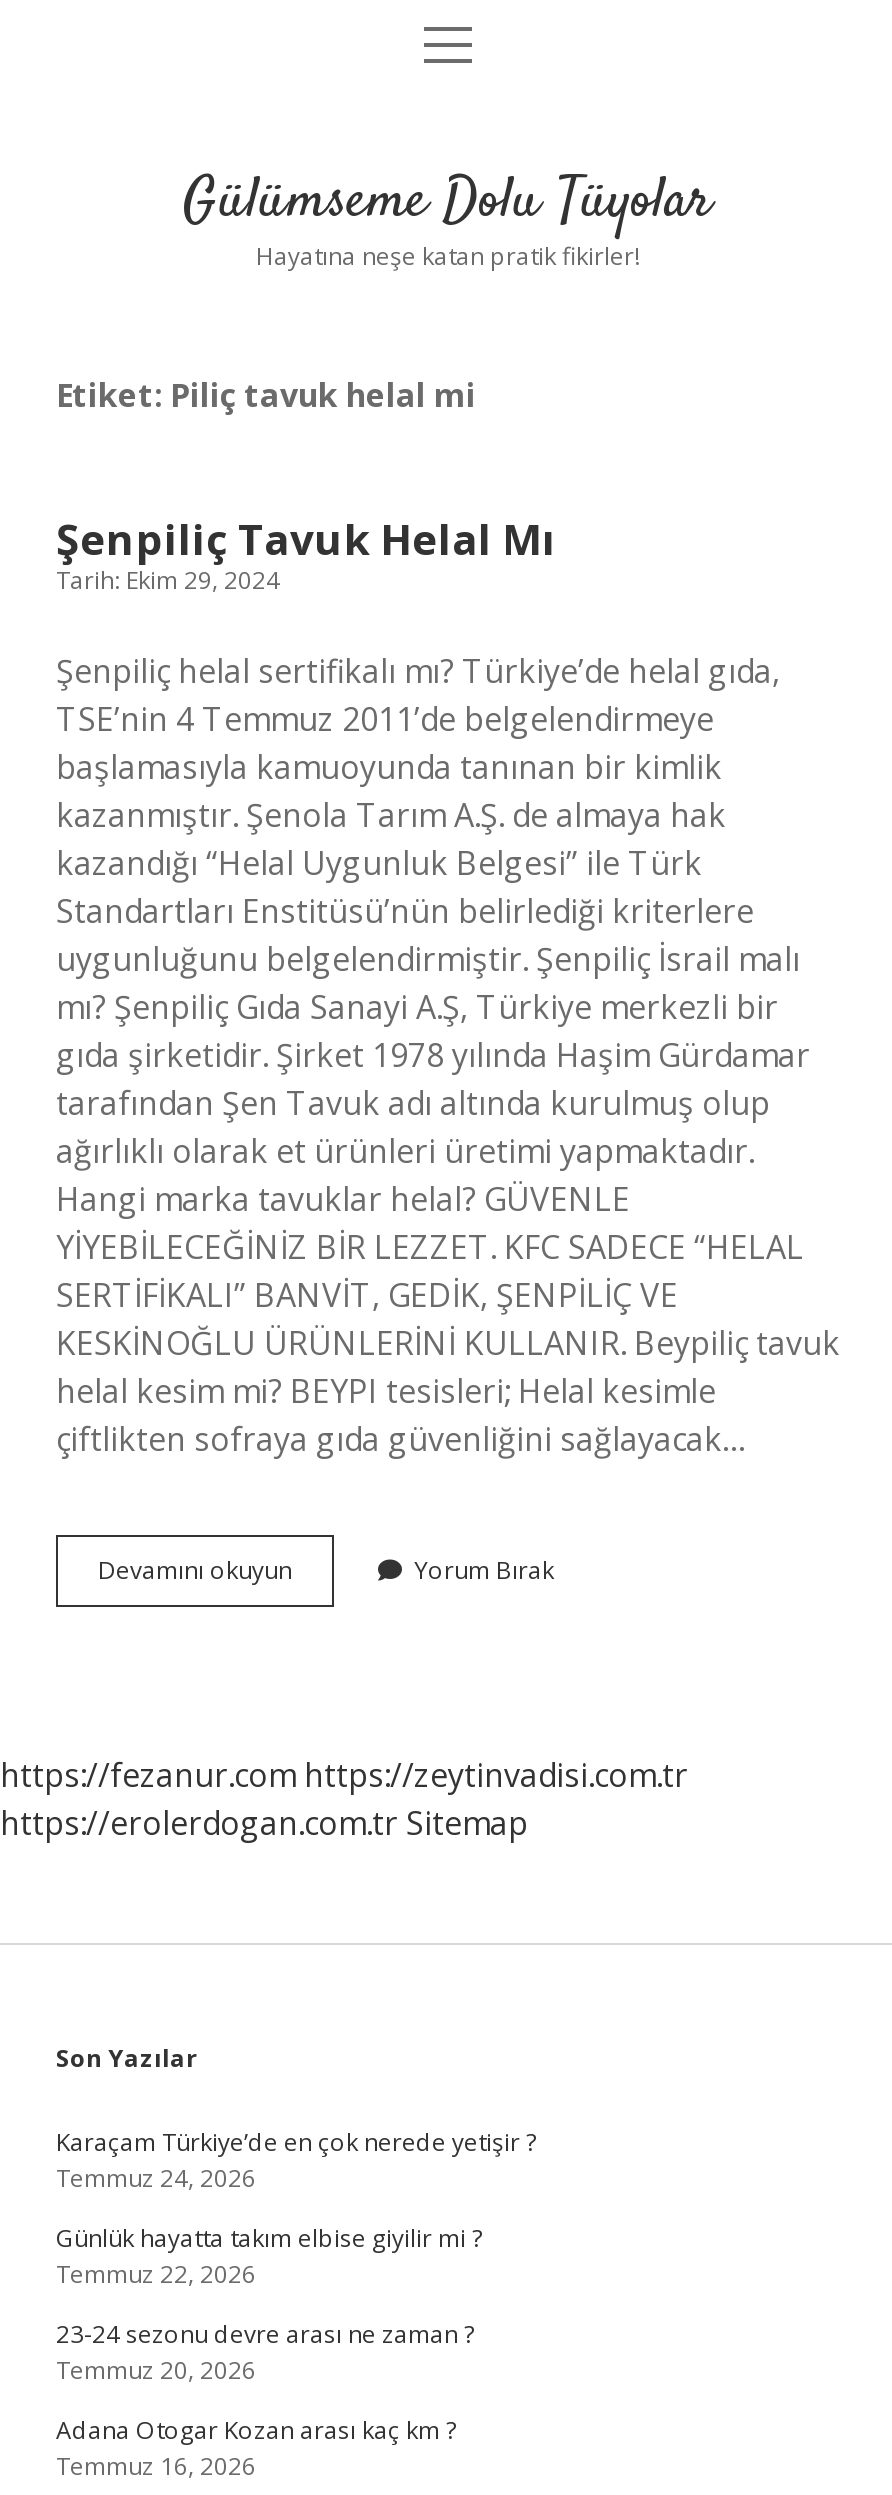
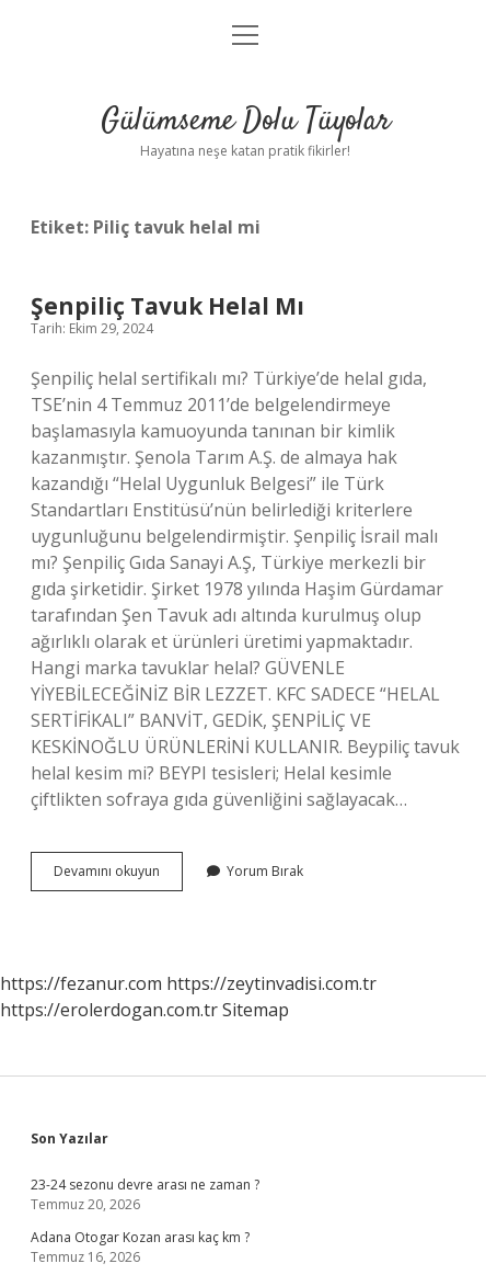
[56,2125,536,2291] Karaçam Türkiye’de en çok nerede yetişir ? | Temmuz 24, 2026 | Günlük hayatta takım elbise giyilir mi ? | Temmuz 22, 2026 -> none

